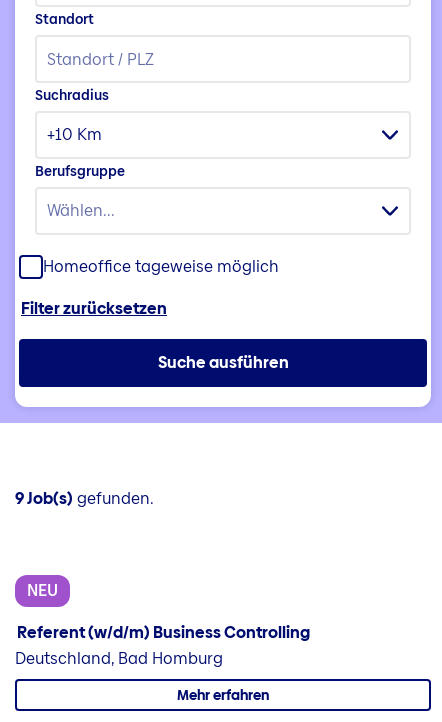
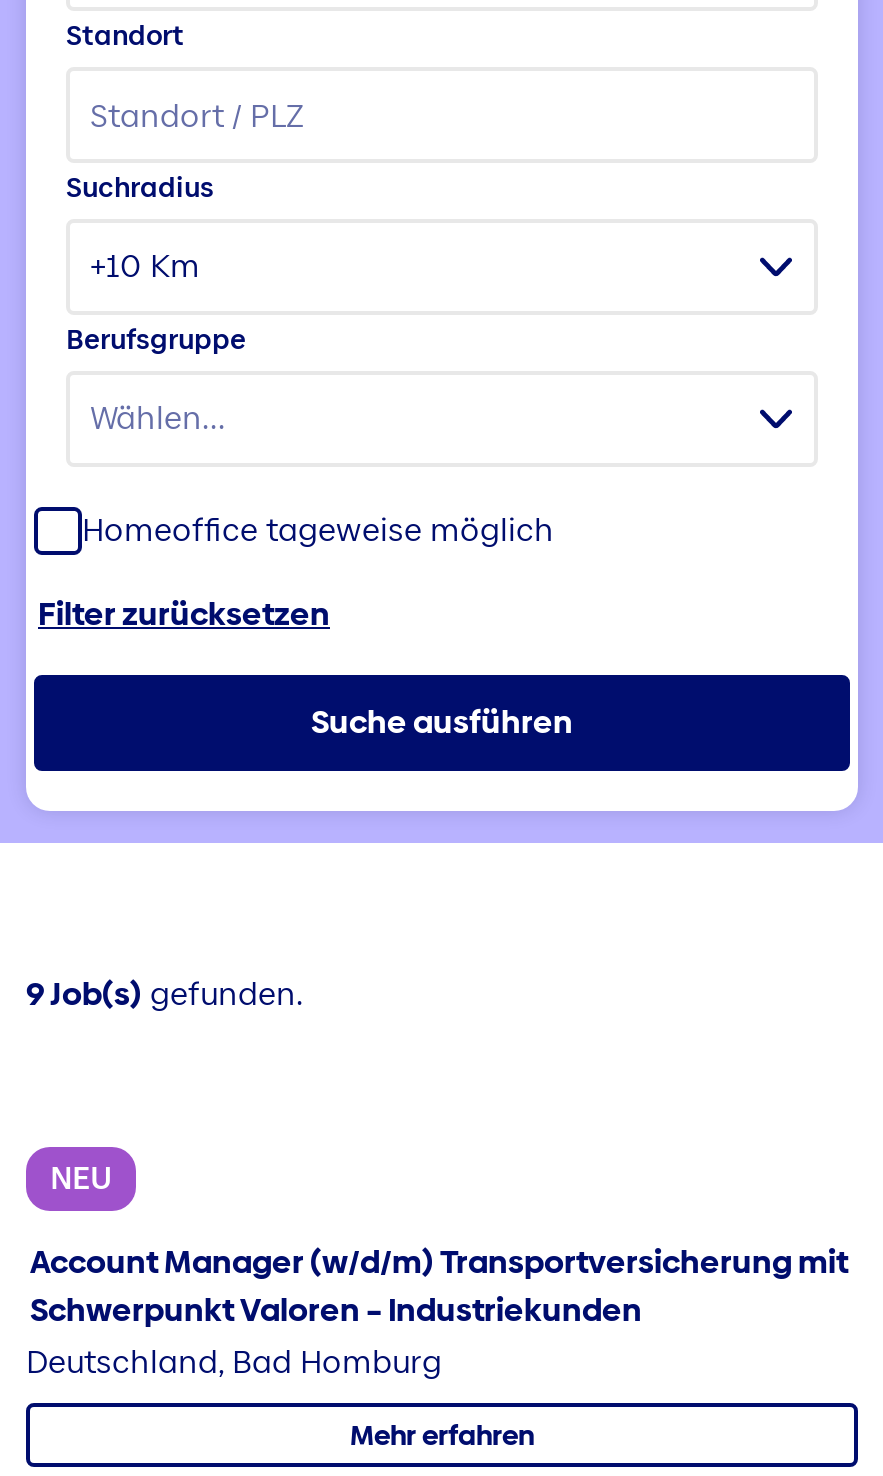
[17,621,310,644] Referent (w/d/m) Business Controlling -> [30,1239,848,1333] Account Manager (w/d/m) Transportversicherung mit | Schwerpunkt Valoren – Industriekunden

